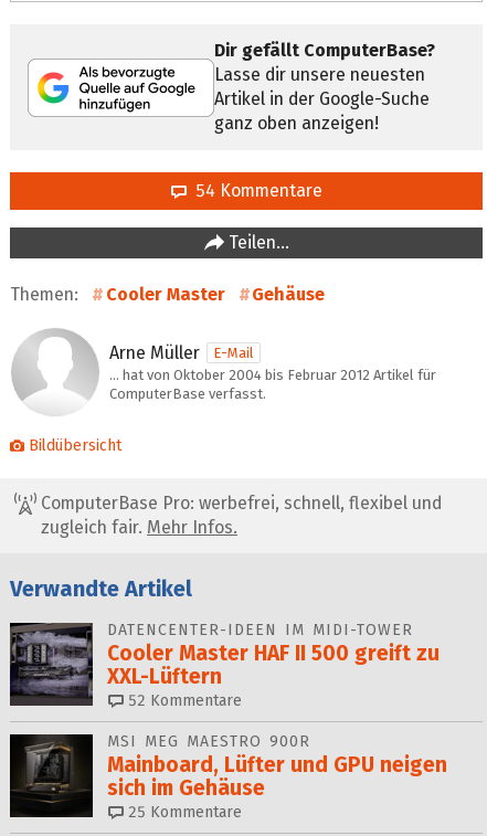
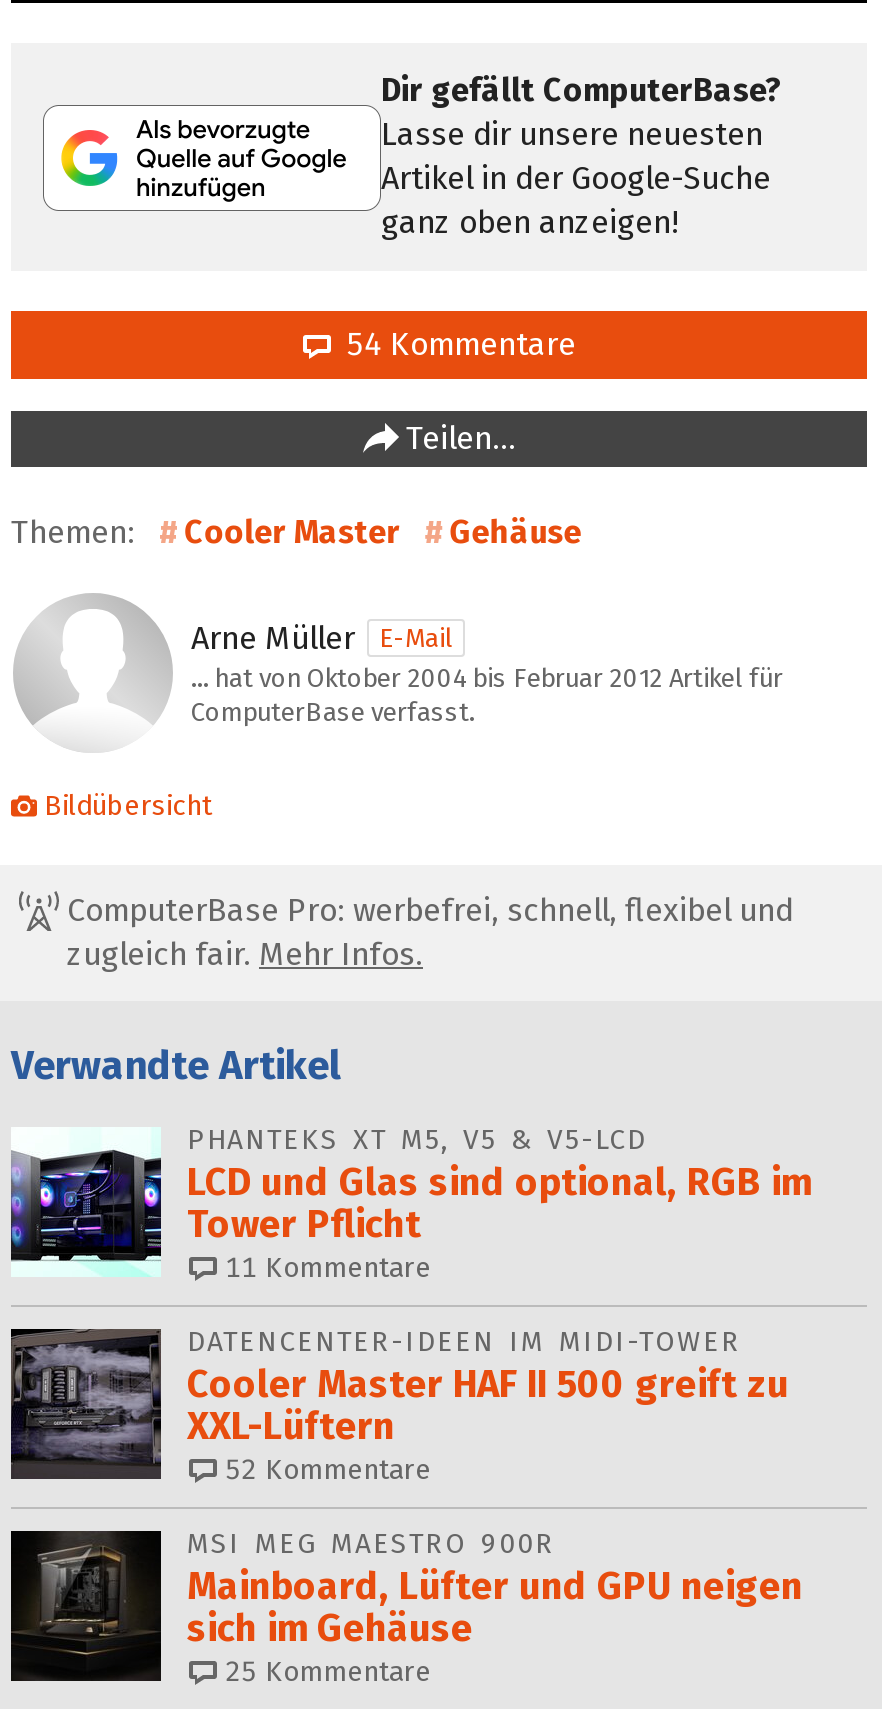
none -> [9,1122,811,1284] [image] | PHANTEKS XT M5, V5 & V5-LCD | LCD und Glas sind optional, RGB im | Tower Pflicht | 11 Kommentare

